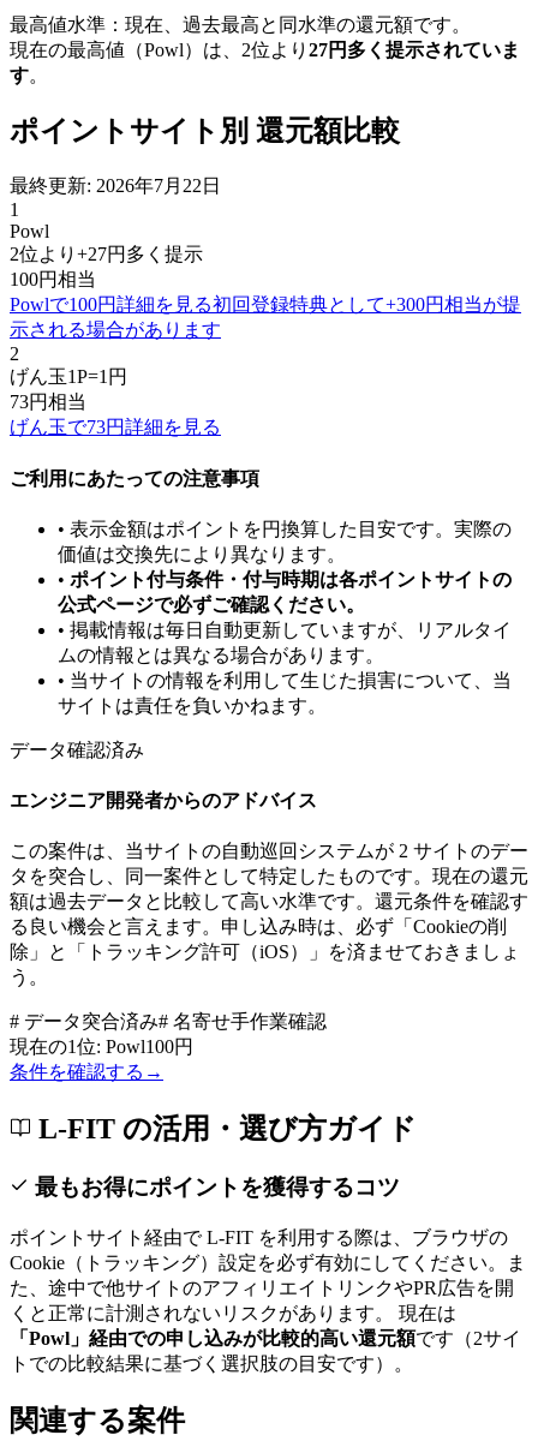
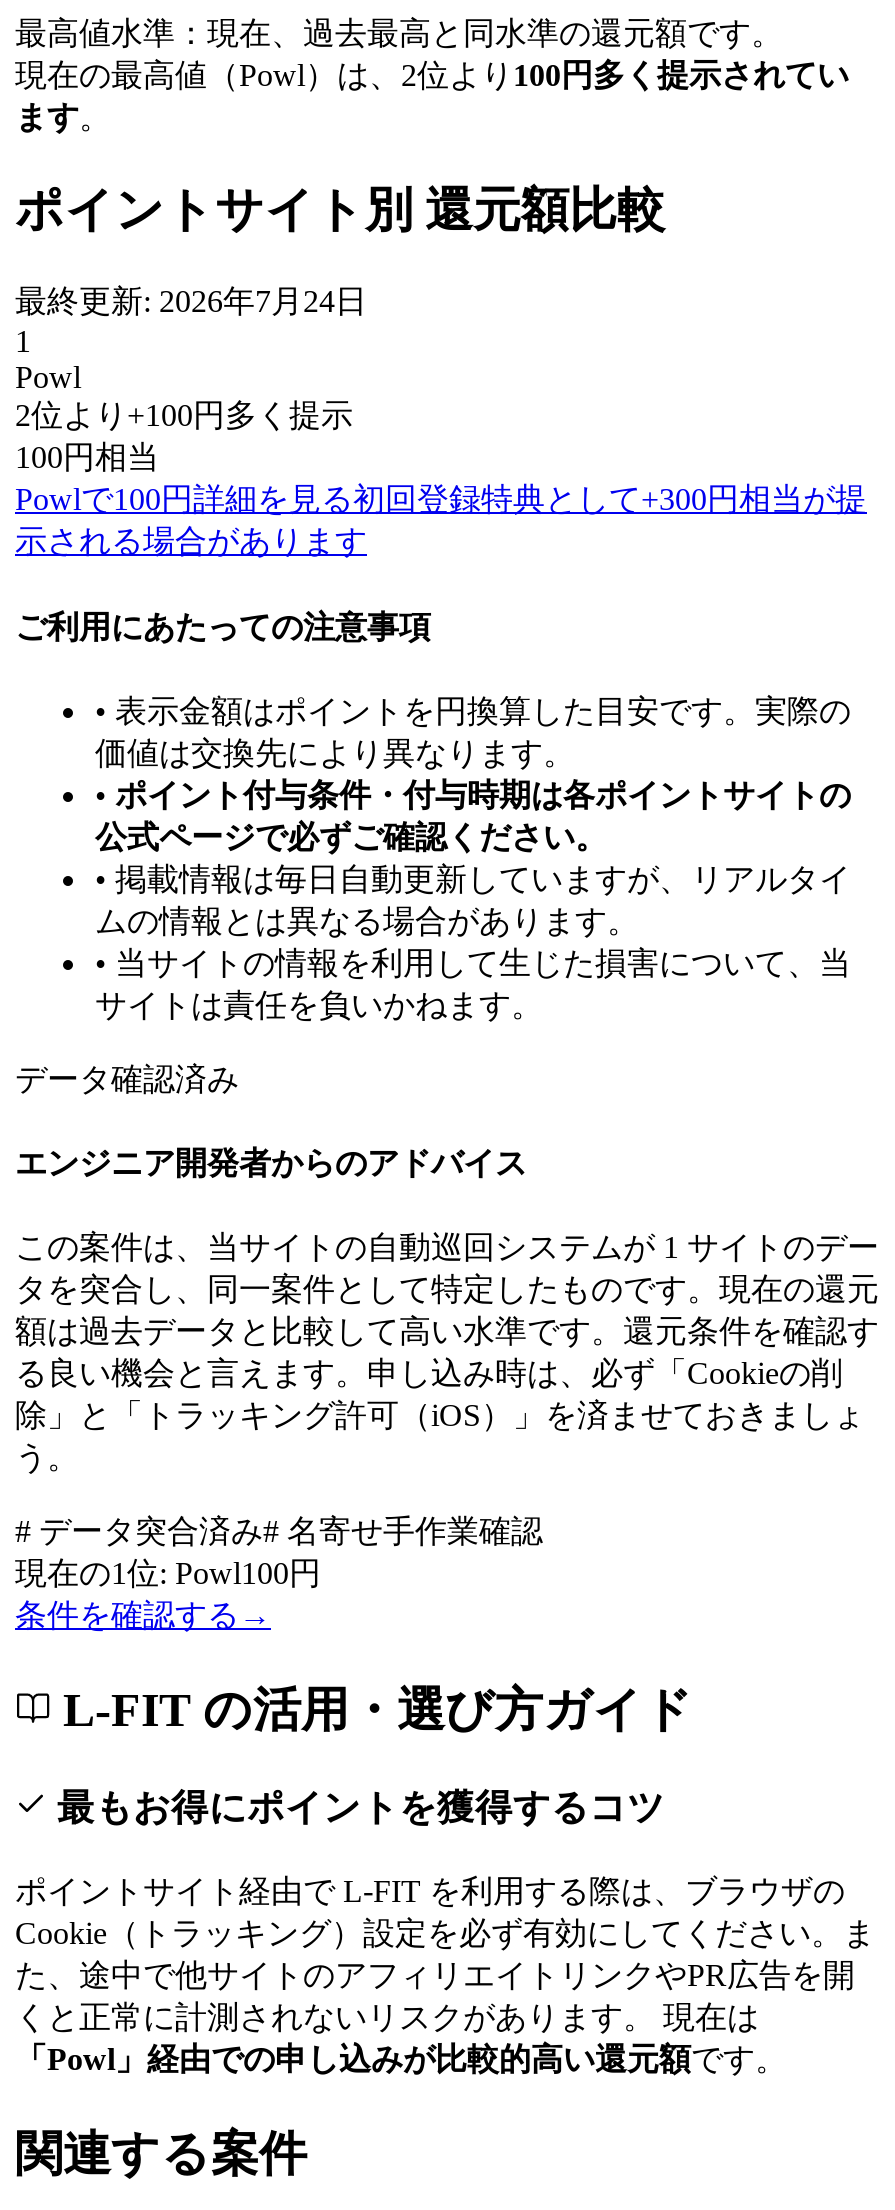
[10,39,520,85] 現在の最高値（Powl）は、2位より27円多く提示されていま | す。 -> [15,57,849,133] 現在の最高値（Powl）は、2位より100円多く提示されてい | ます。
[10,176,221,196] 最終更新: 2026年7月22日 -> [15,285,367,319] 最終更新: 2026年7月24日
[10,244,203,265] 2位より+27円多く提示 -> [15,399,353,433] 2位より+100円多く提示
[10,344,221,437] 2 | げん玉1P=1円 | 73円相当 | げん玉で73円詳細を見る -> none
[10,841,528,861] この案件は、当サイトの自動巡回システムが2サイトのデー -> [15,1231,879,1265] この案件は、当サイトの自動巡回システムが1サイトのデー
[10,1328,521,1374] 「Powl」経由での申し込みが比較的高い還元額です（2サイ | トでの比較結果に基づく選択肢の目安です）。 -> [15,2042,787,2076] 「Powl」経由での申し込みが比較的高い還元額です。

